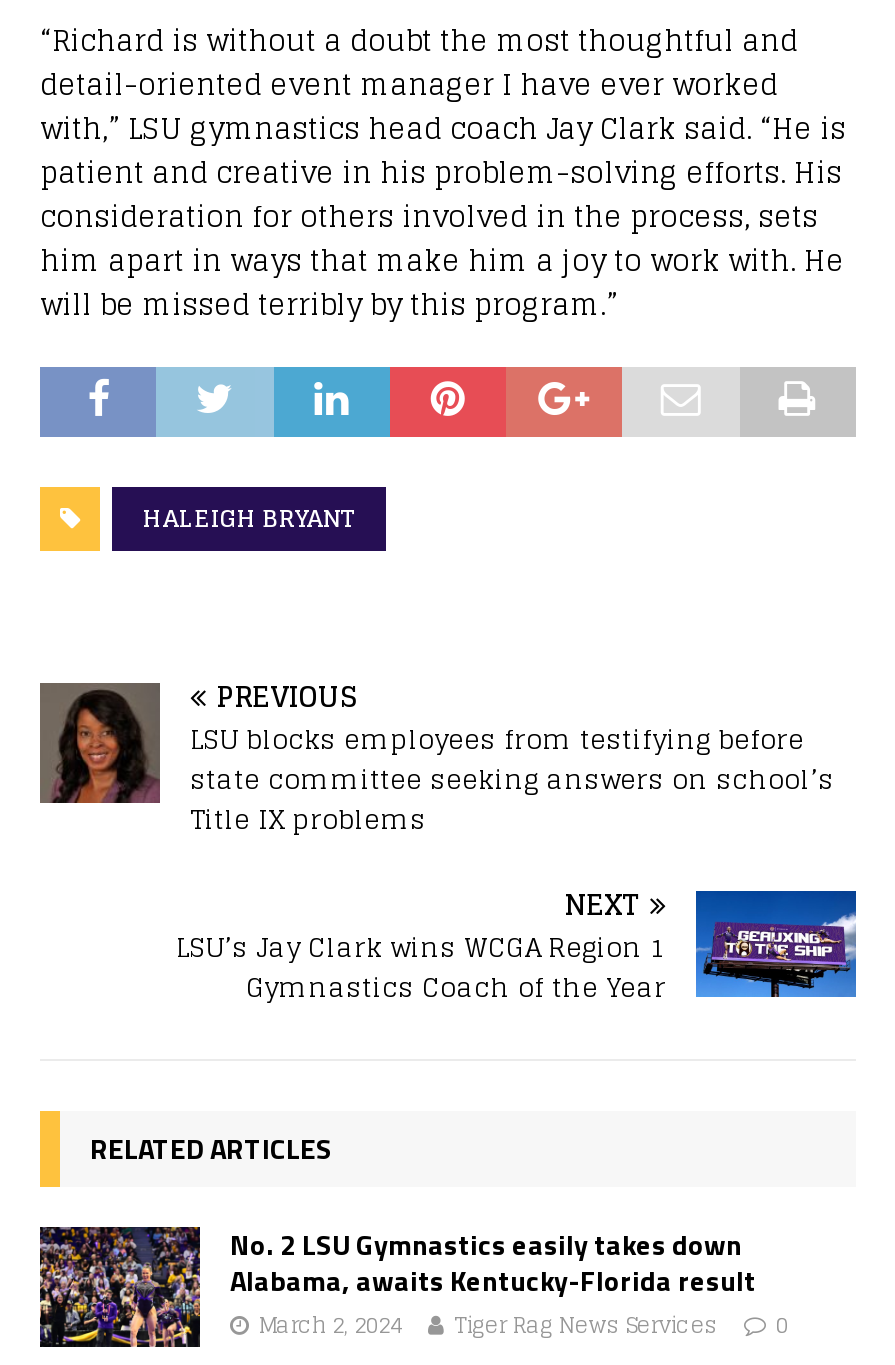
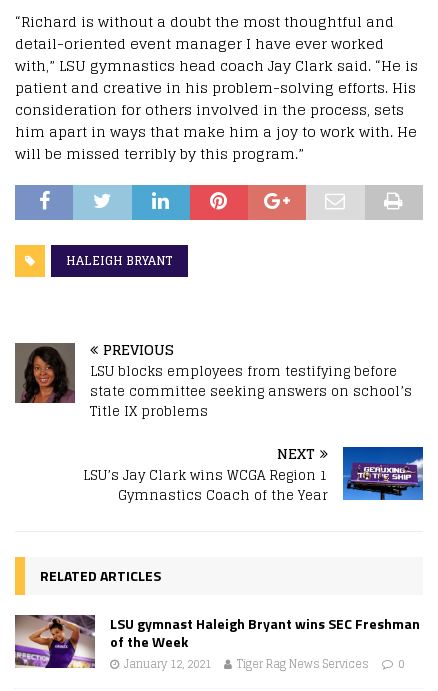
[38,1223,756,1349] [image] | No. 2 LSU Gymnastics easily takes down | Alabama, awaits Kentucky-Florida result | March 2, 2024 -> [14,613,420,675] [image] | LSU gymnast Haleigh Bryant wins SEC Freshman | of the Week | January 12, 2021

